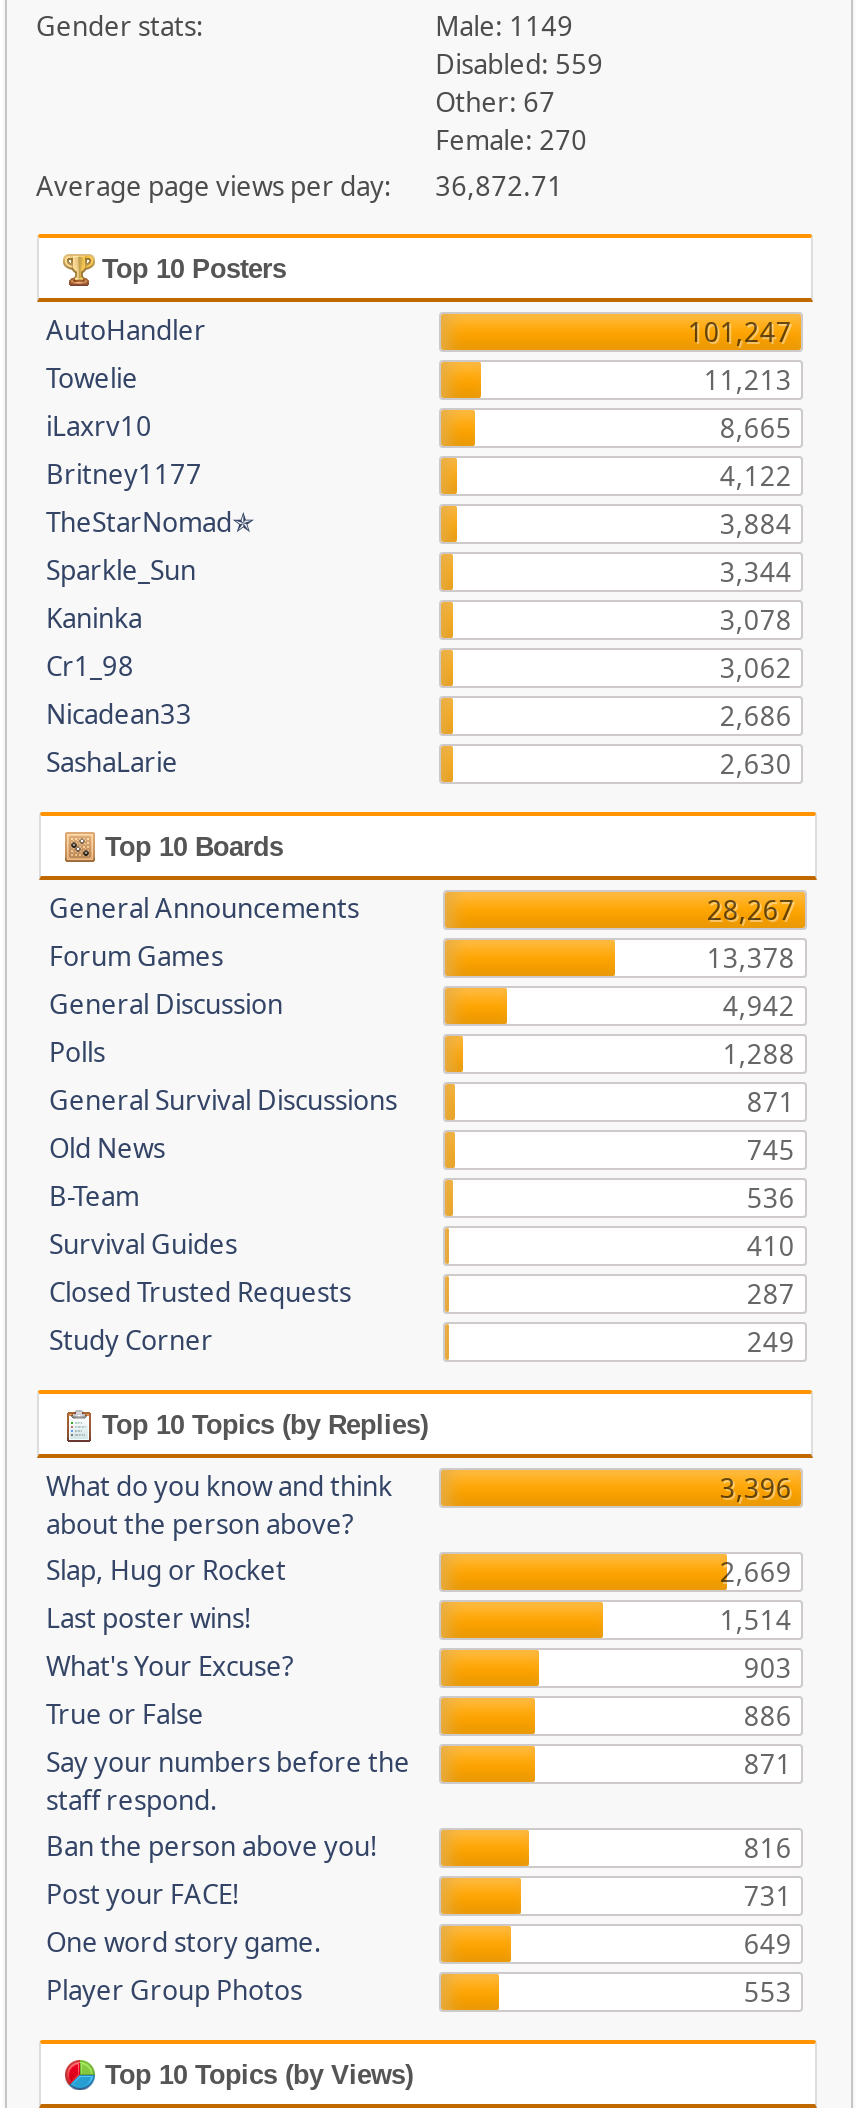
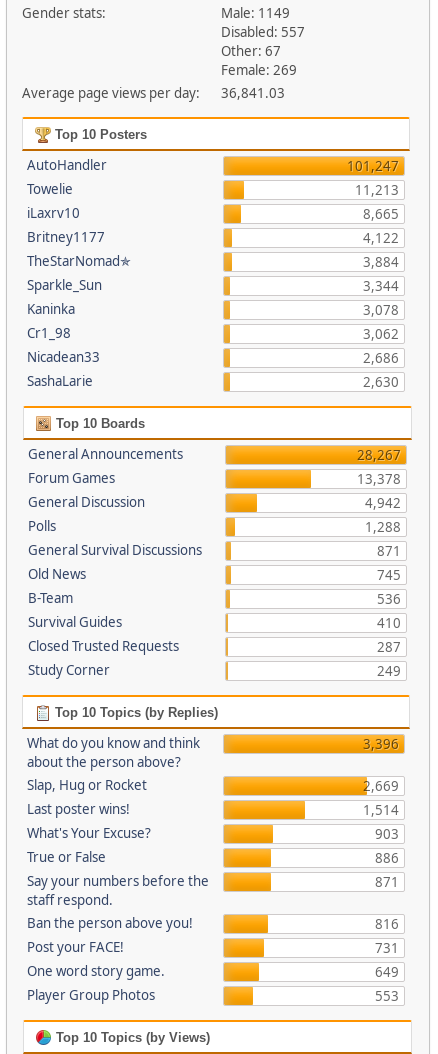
[435,46,603,82] Disabled: 559 -> [221,23,305,41] Disabled: 557
[435,122,587,158] Female: 270 -> [221,61,297,79] Female: 269
[36,168,563,204] Average page views per day: 36,872.71 -> [21,84,285,102] Average page views per day: 36,841.03

